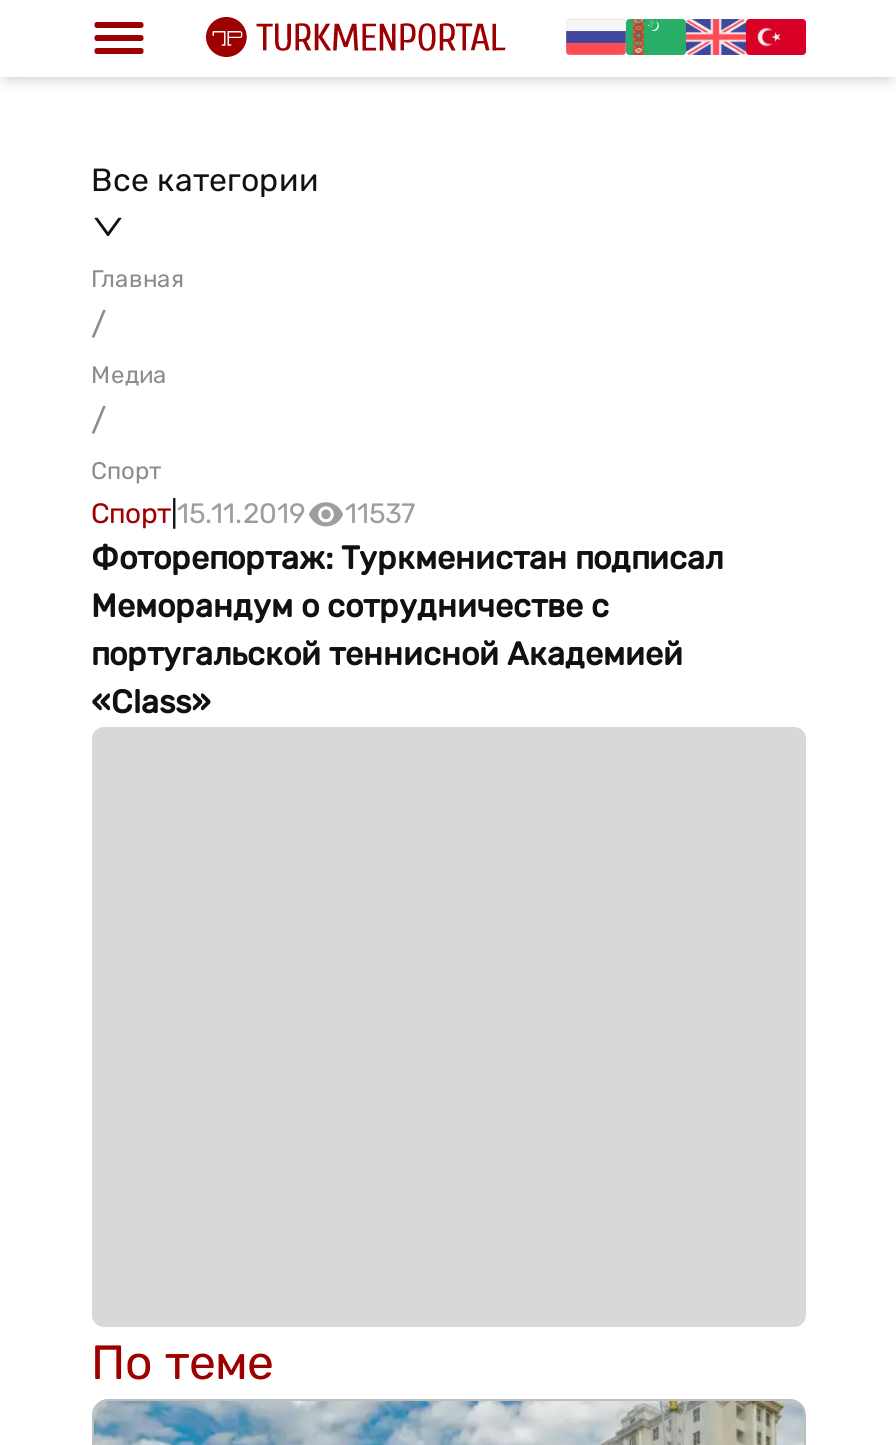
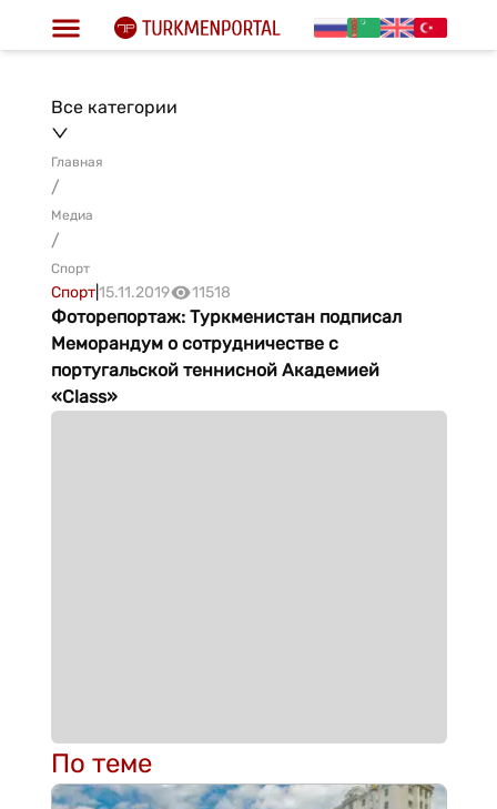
[345,497,415,531] 11537 -> [191,283,230,302] 11518

